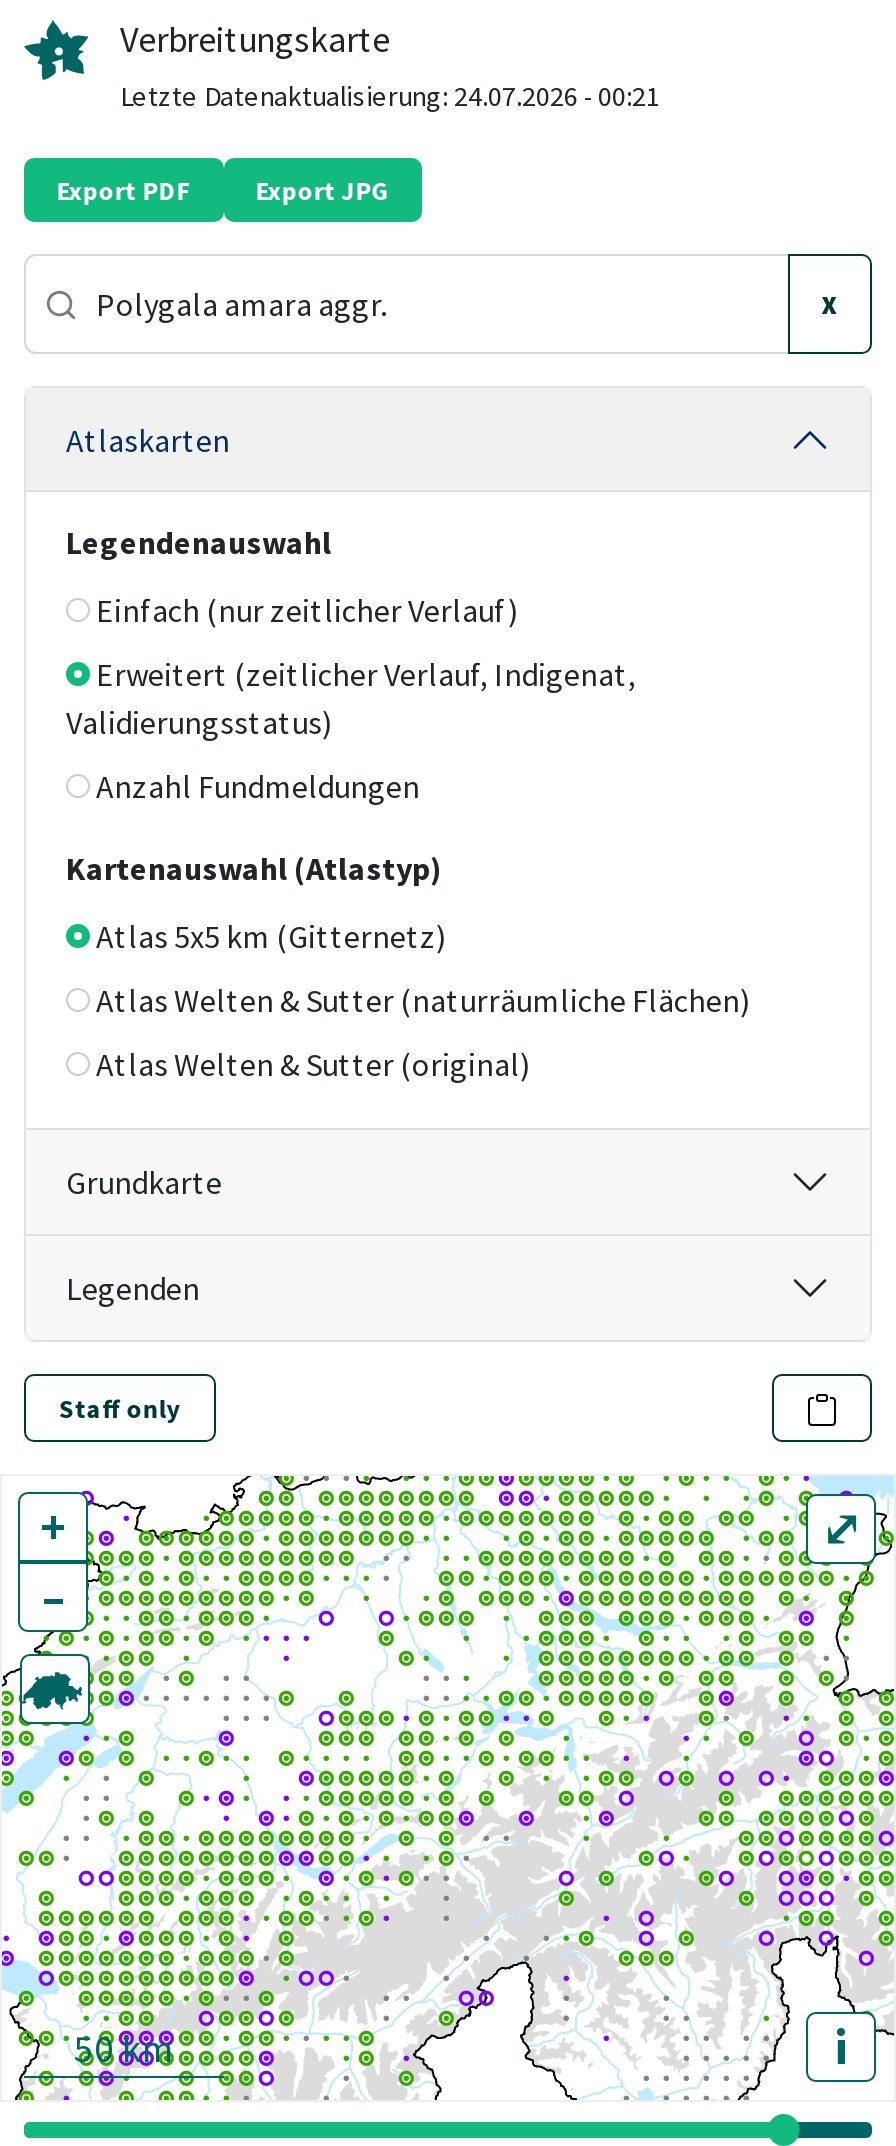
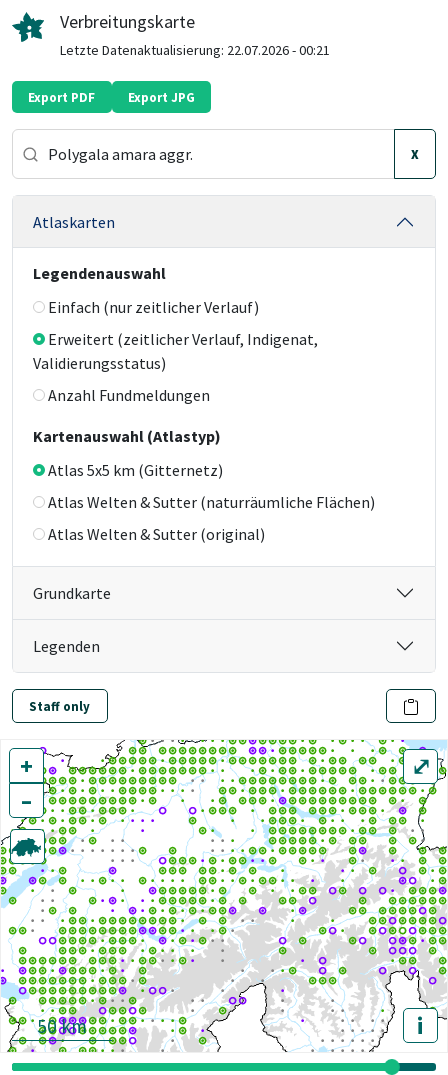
[120,78,660,114] Letzte Datenaktualisierung: 24.07.2026 - 00:21 -> [60,41,330,59] Letzte Datenaktualisierung: 22.07.2026 - 00:21

